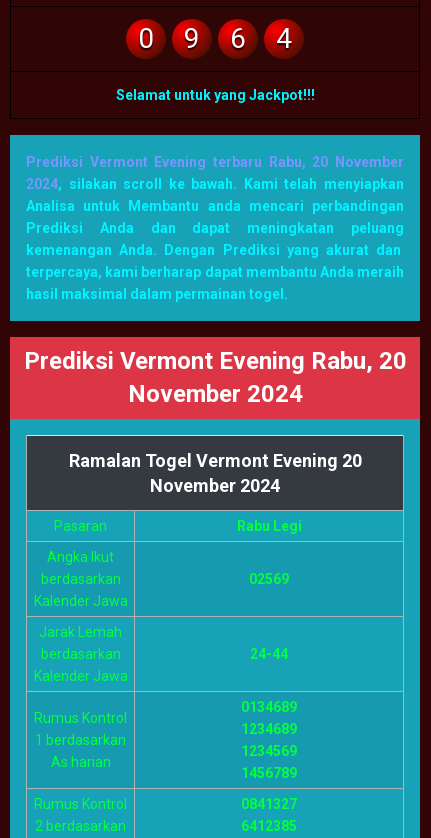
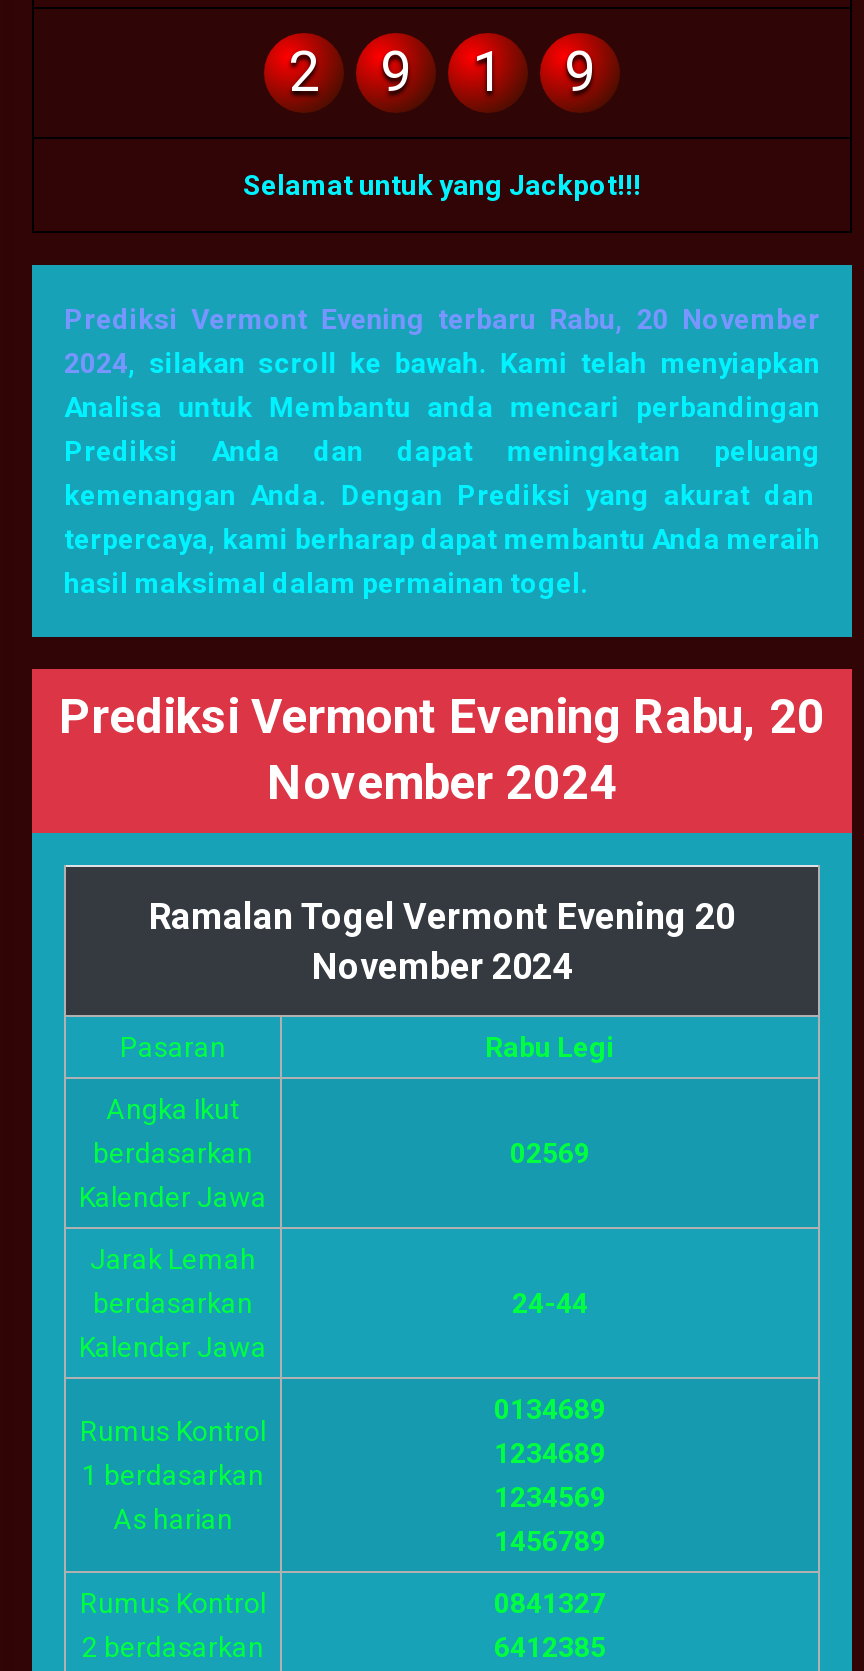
[138,22,154,55] 0 -> [288,39,320,105] 2
[230,22,246,55] 6 -> [472,39,504,105] 1
[276,22,292,55] 4 -> [564,39,596,105] 9

